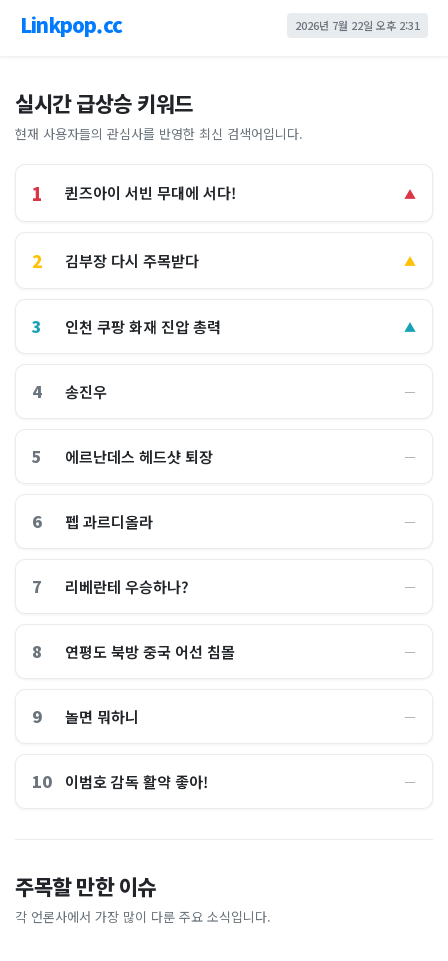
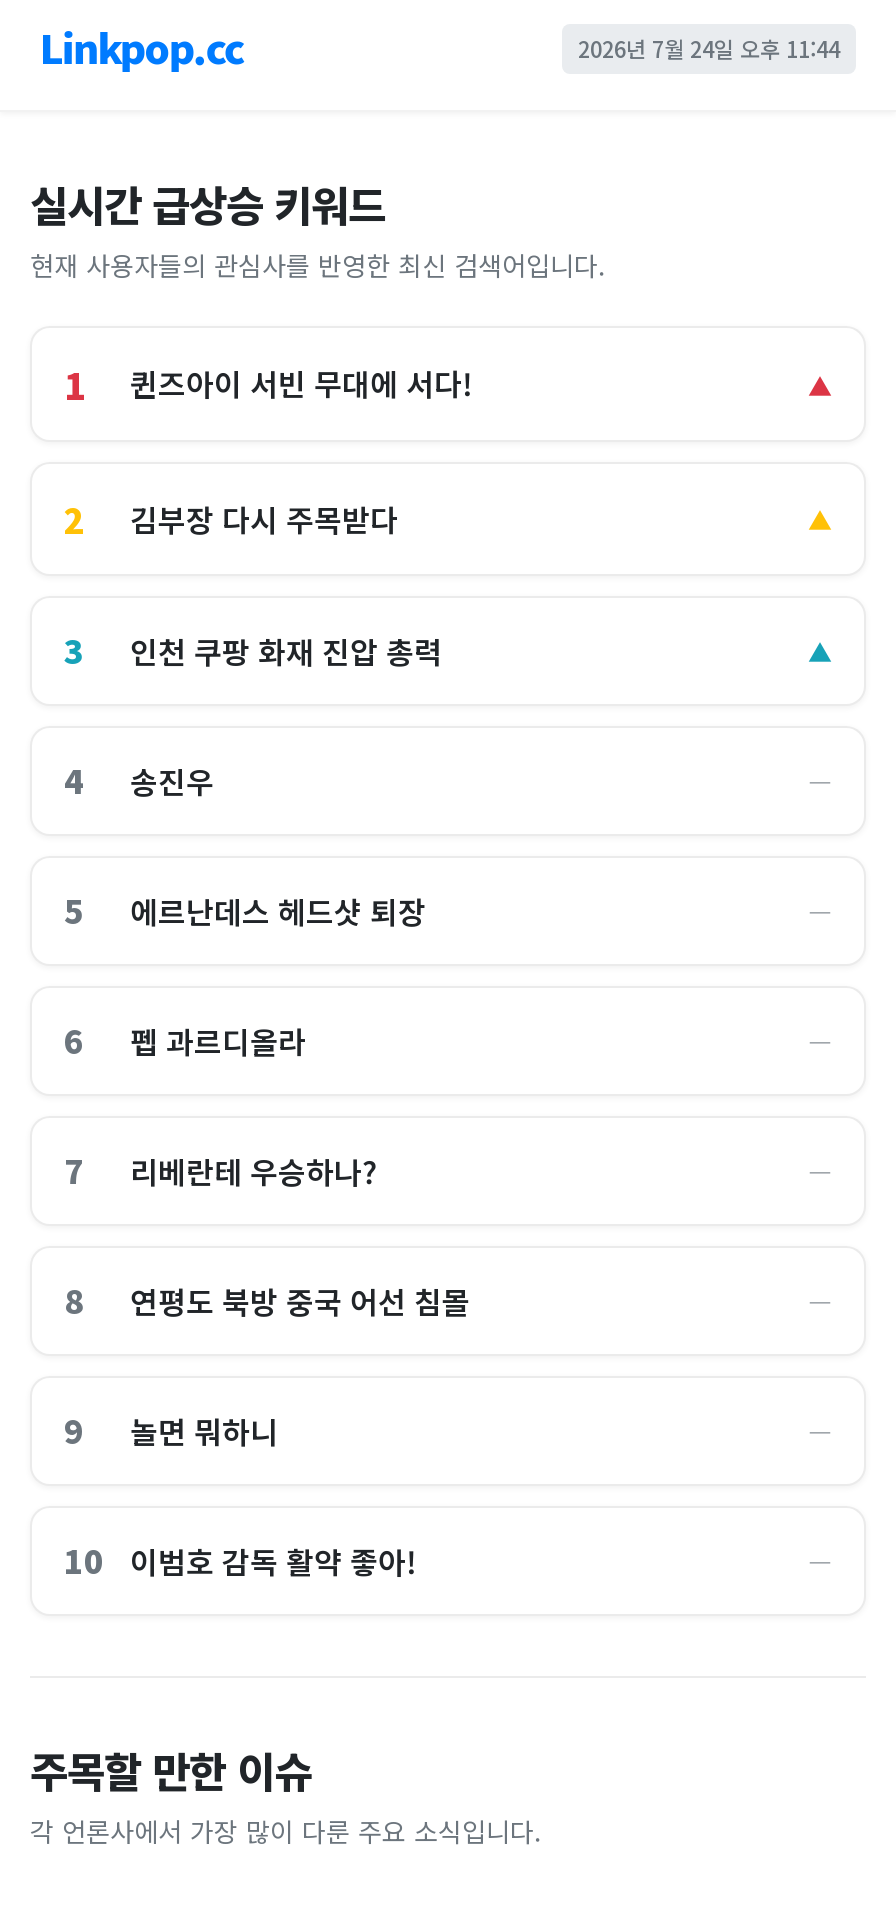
[295,16,420,32] 2026년 7월 22일 오후 2:31 -> [578,31,840,63] 2026년 7월 24일 오후 11:44

